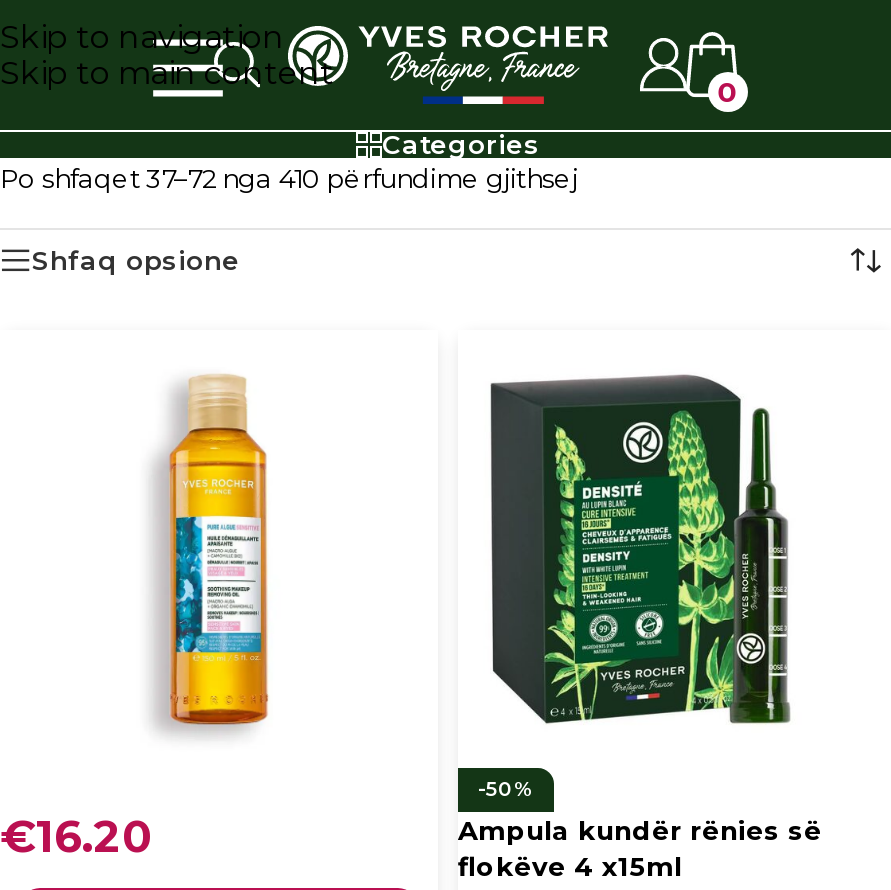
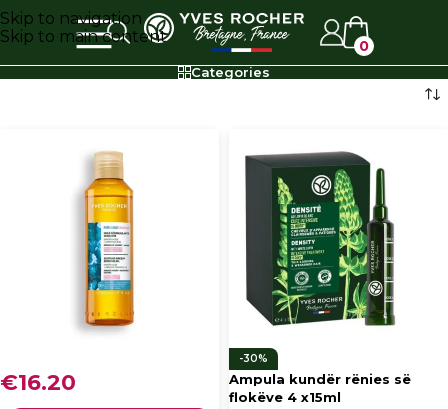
[0,162,578,275] Po shfaqet 37–72 nga 410 përfundime gjithsej | Shfaq opsione -> none
[478,776,534,802] -50% -> [239,352,268,365] -30%

